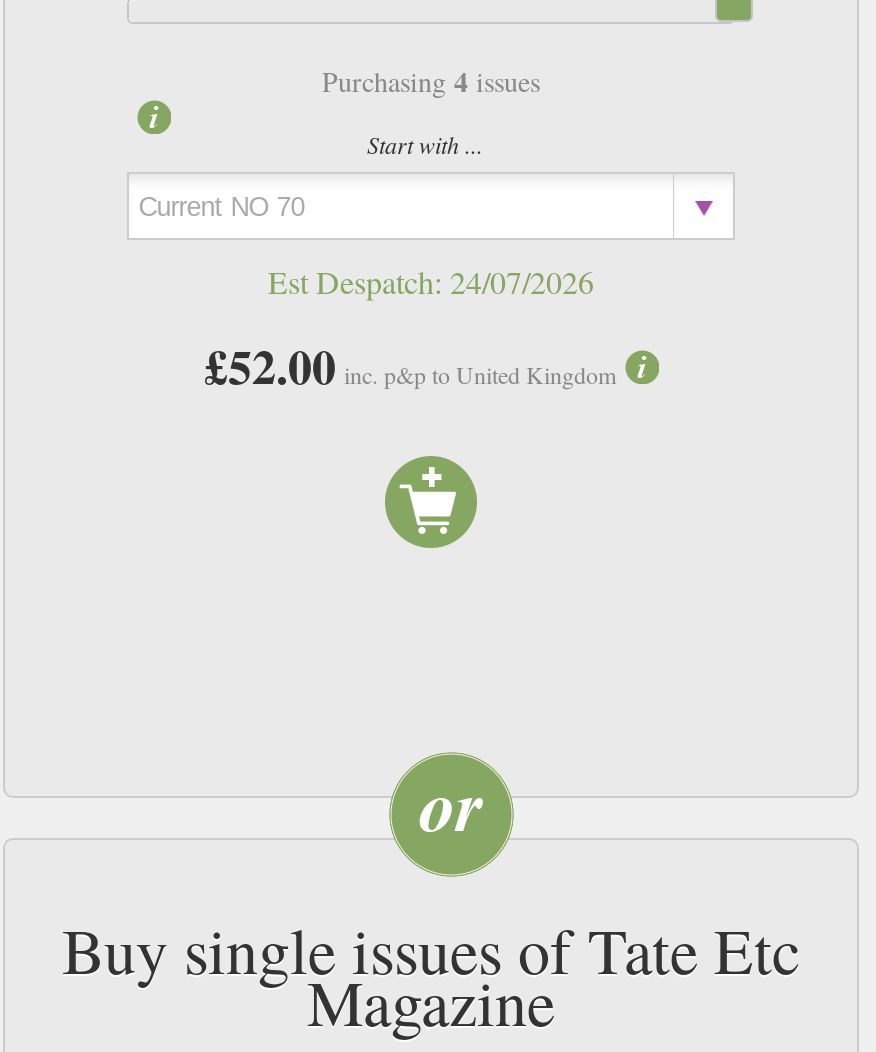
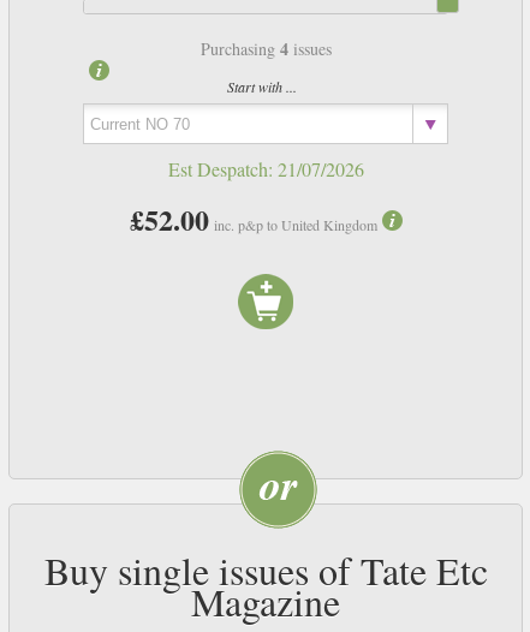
[268,260,594,302] Est Despatch: 24/07/2026 -> [168,156,364,182] Est Despatch: 21/07/2026

